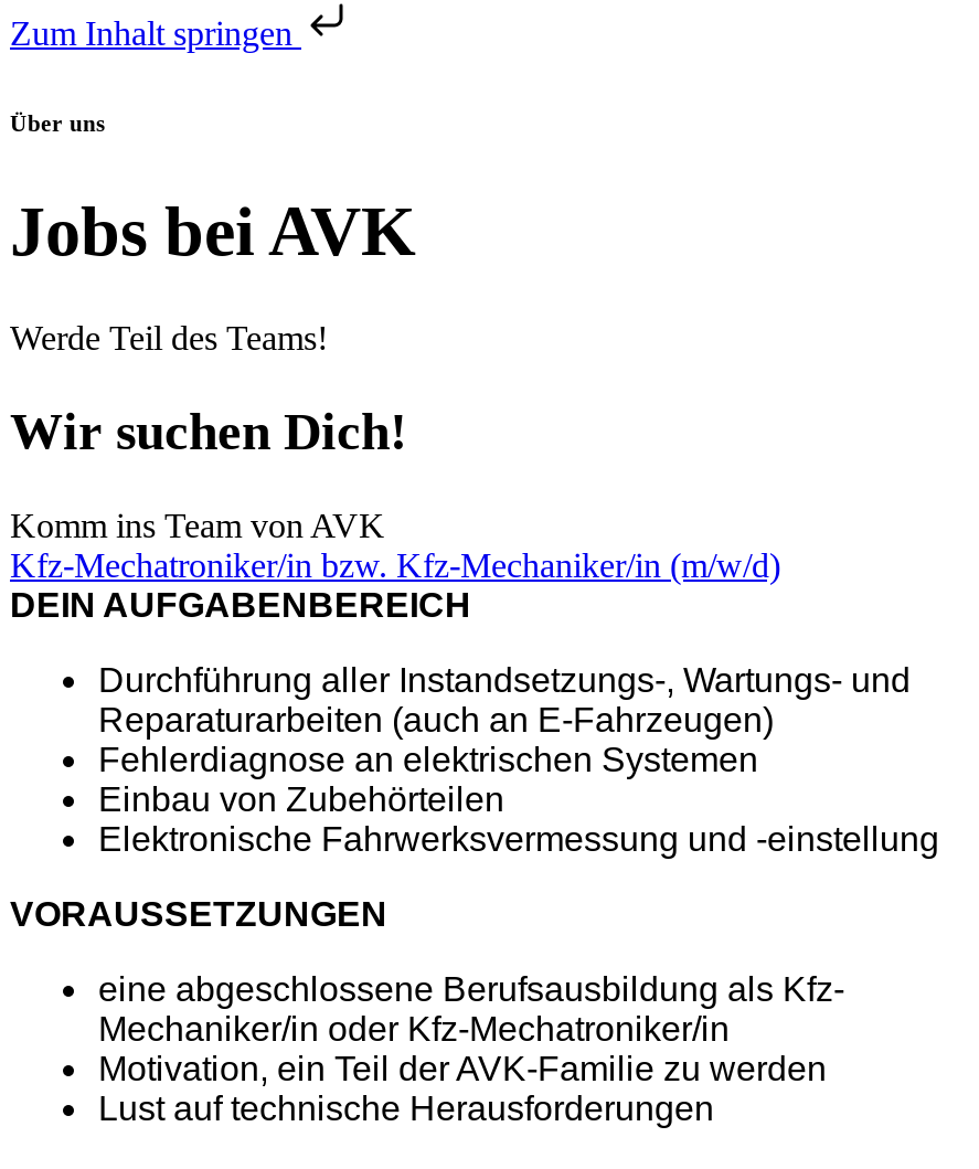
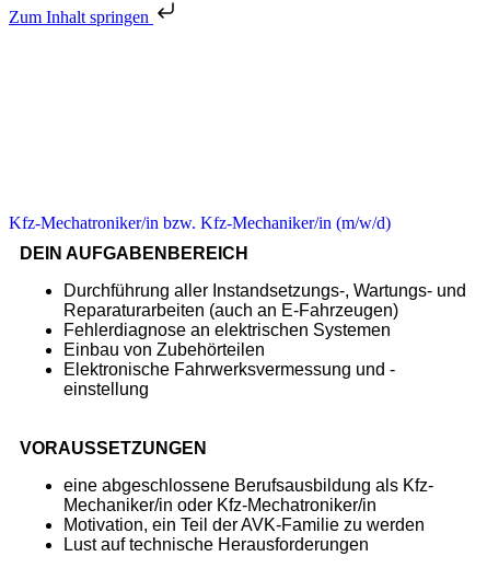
[10,109,416,545] Über uns | Jobs bei AVK | Werde Teil des Teams! | Wir suchen Dich! | Komm ins Team von AVK -> none
moved [10,547,780,584] -> [9,213,391,232]: Kfz-Mechatroniker/in bzw. Kfz-Mechaniker/in (m/w/d)
moved [10,587,911,818] -> [20,244,466,359]: DEIN AUFGABENBEREICH | Durchführung aller Instandsetzungs-, Wartungs- und | Reparaturarbeiten (auch an E-Fahrzeugen) | Fehlerdiagnose an elektrischen Systemen | Einbau von Zubehörteilen

